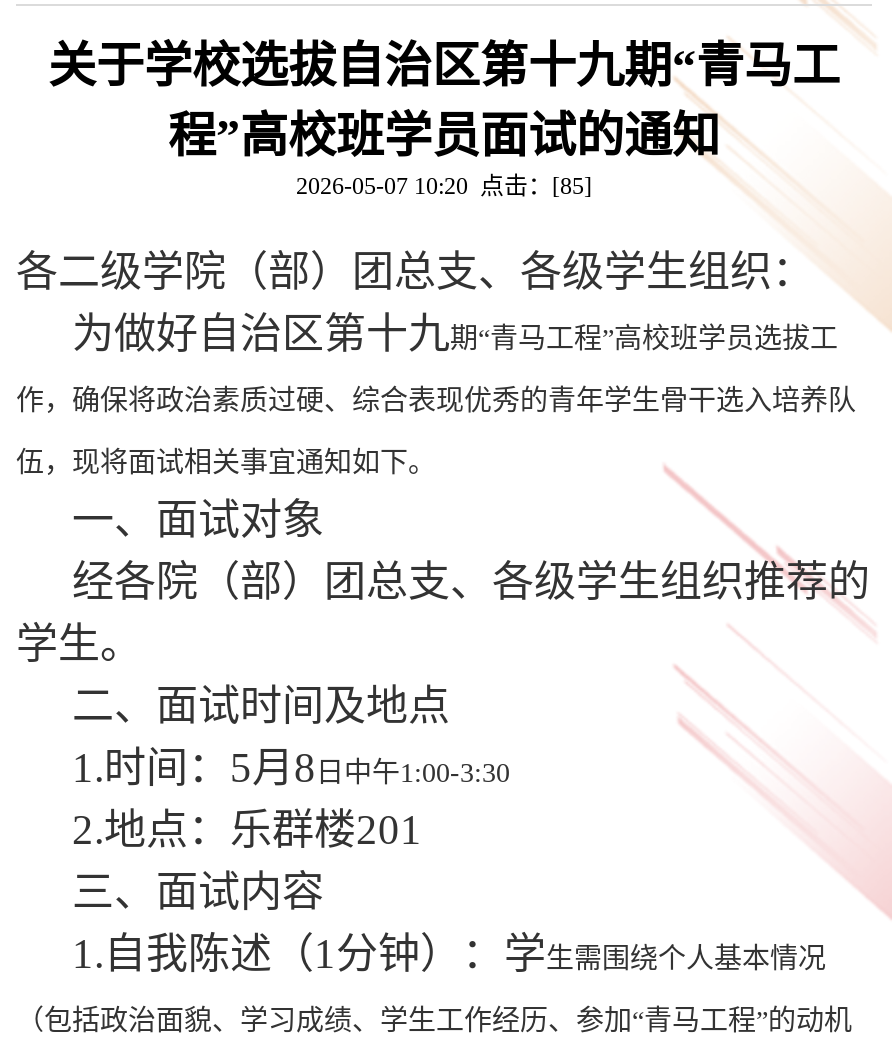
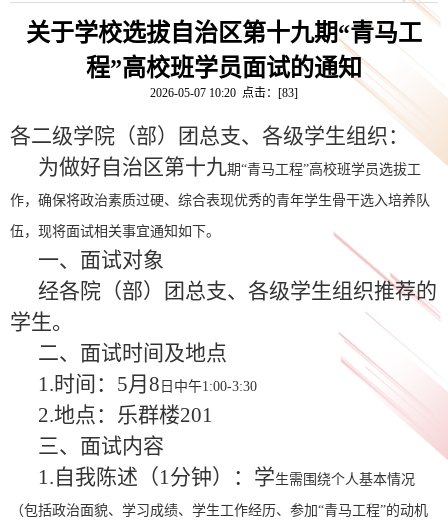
[296,172,592,200] 2026-05-07 10:20 点击：[85] -> [150,86,298,100] 2026-05-07 10:20 点击：[83]

